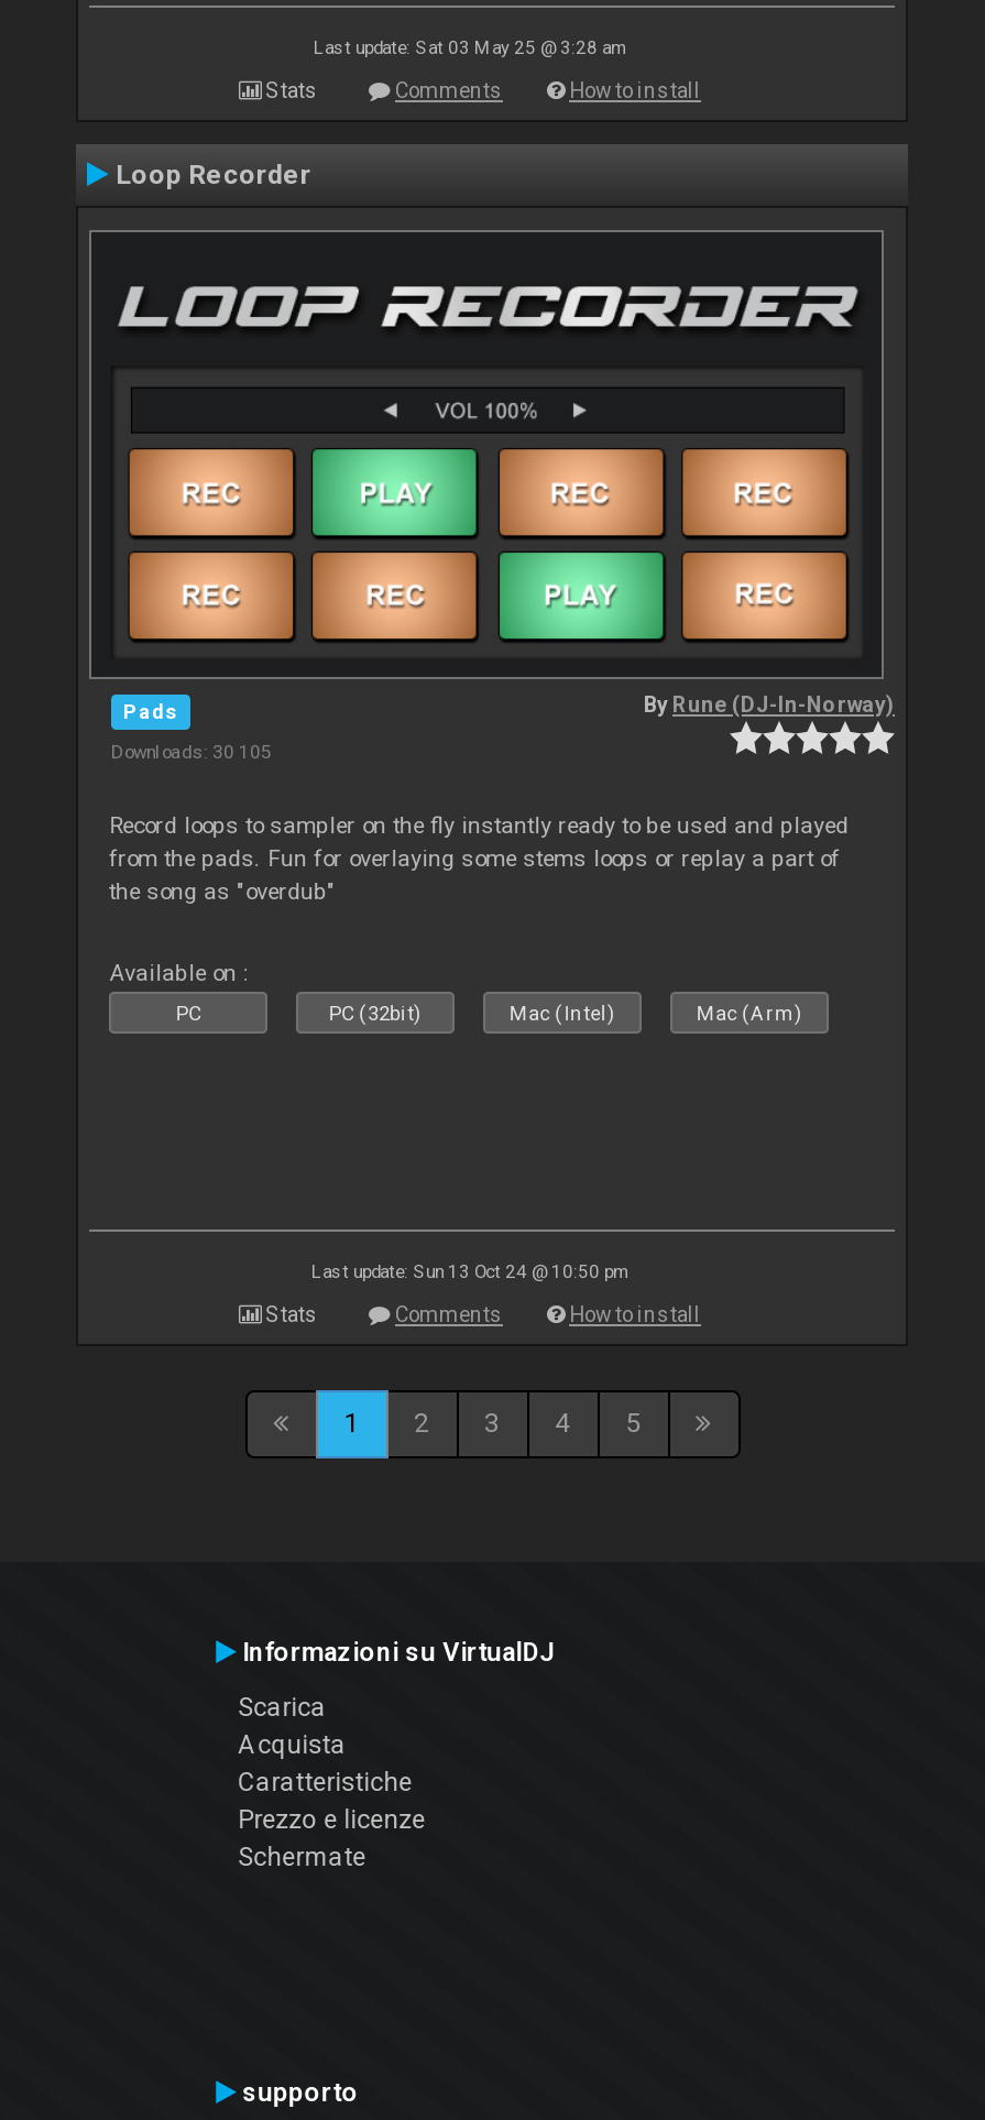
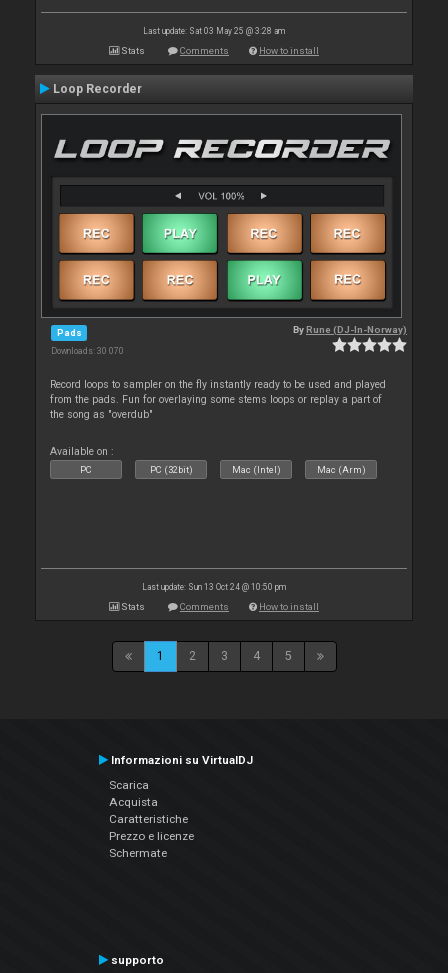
[111,740,272,762] Downloads: 30 105 -> [51,346,124,356] Downloads: 30 070

